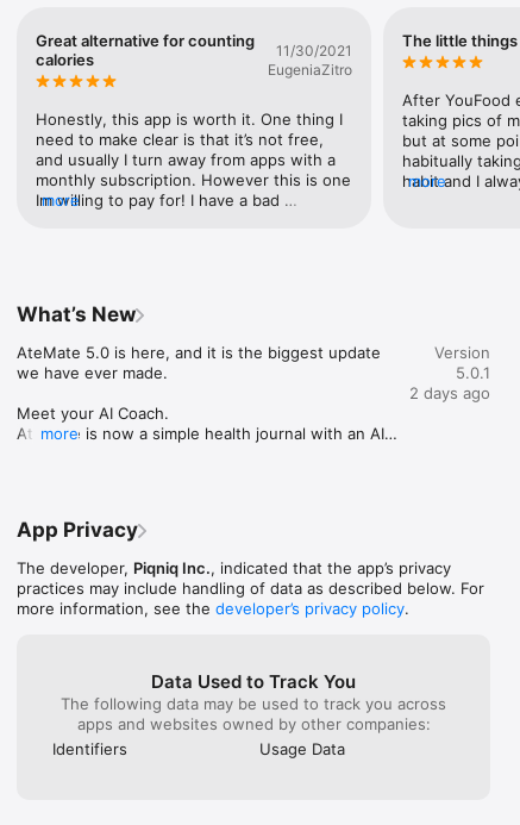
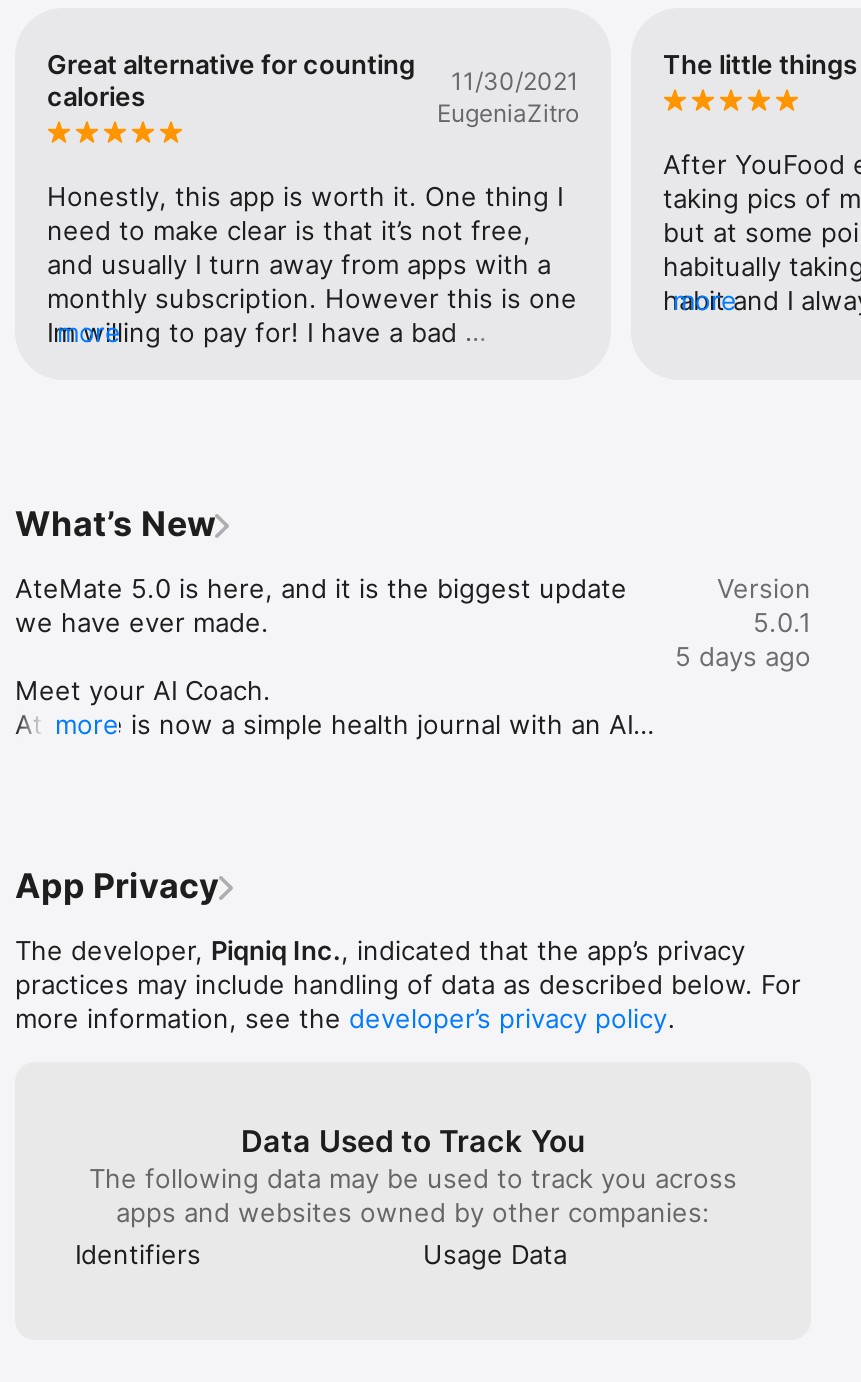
[409,383,490,402] 2 days ago -> [675,640,811,672] 5 days ago

